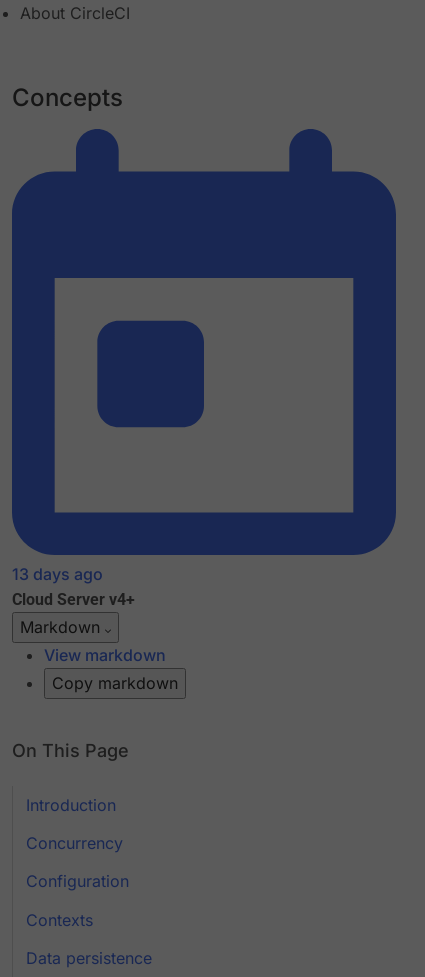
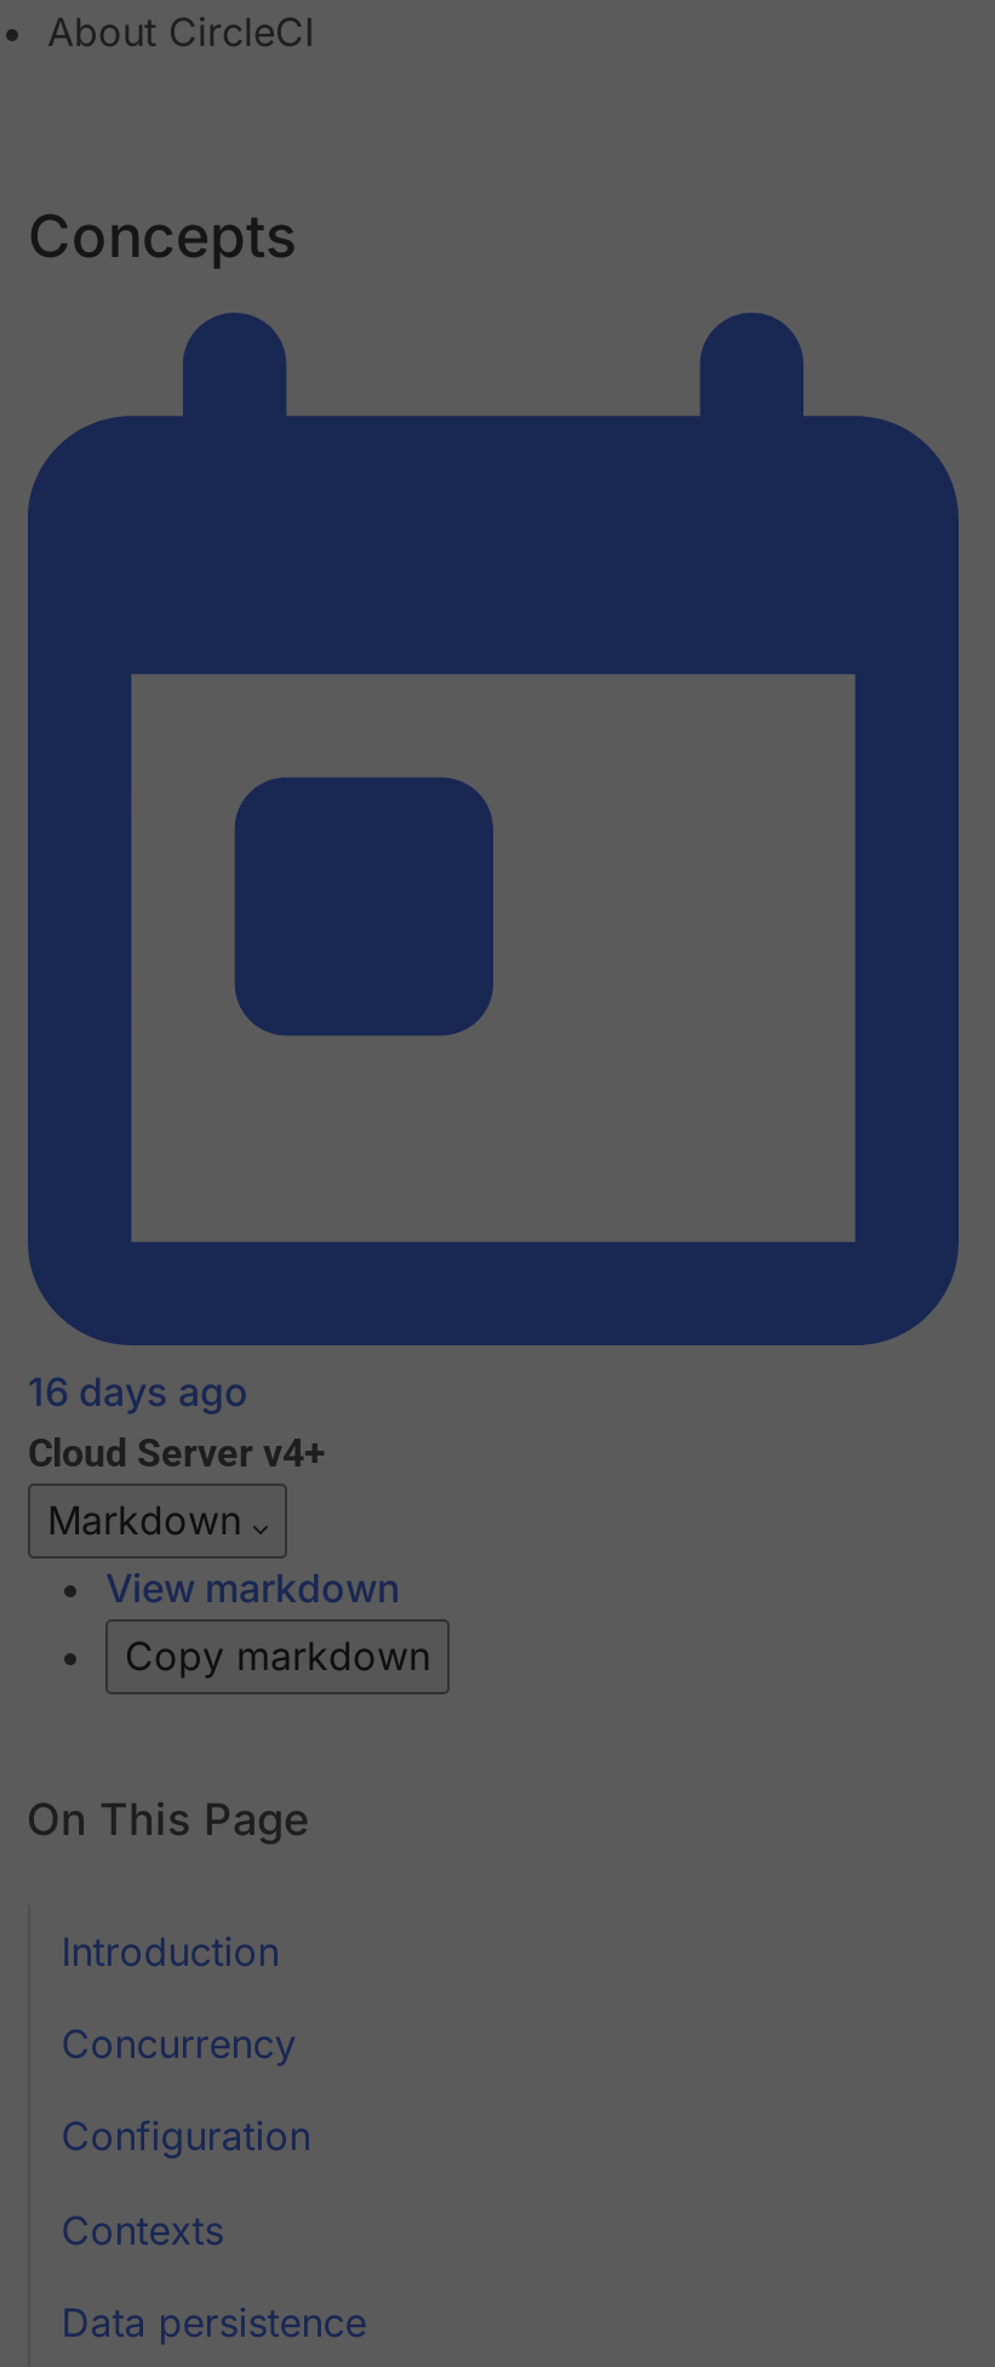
[12,564,103,584] 13 days ago -> [28,1368,248,1417] 16 days ago

